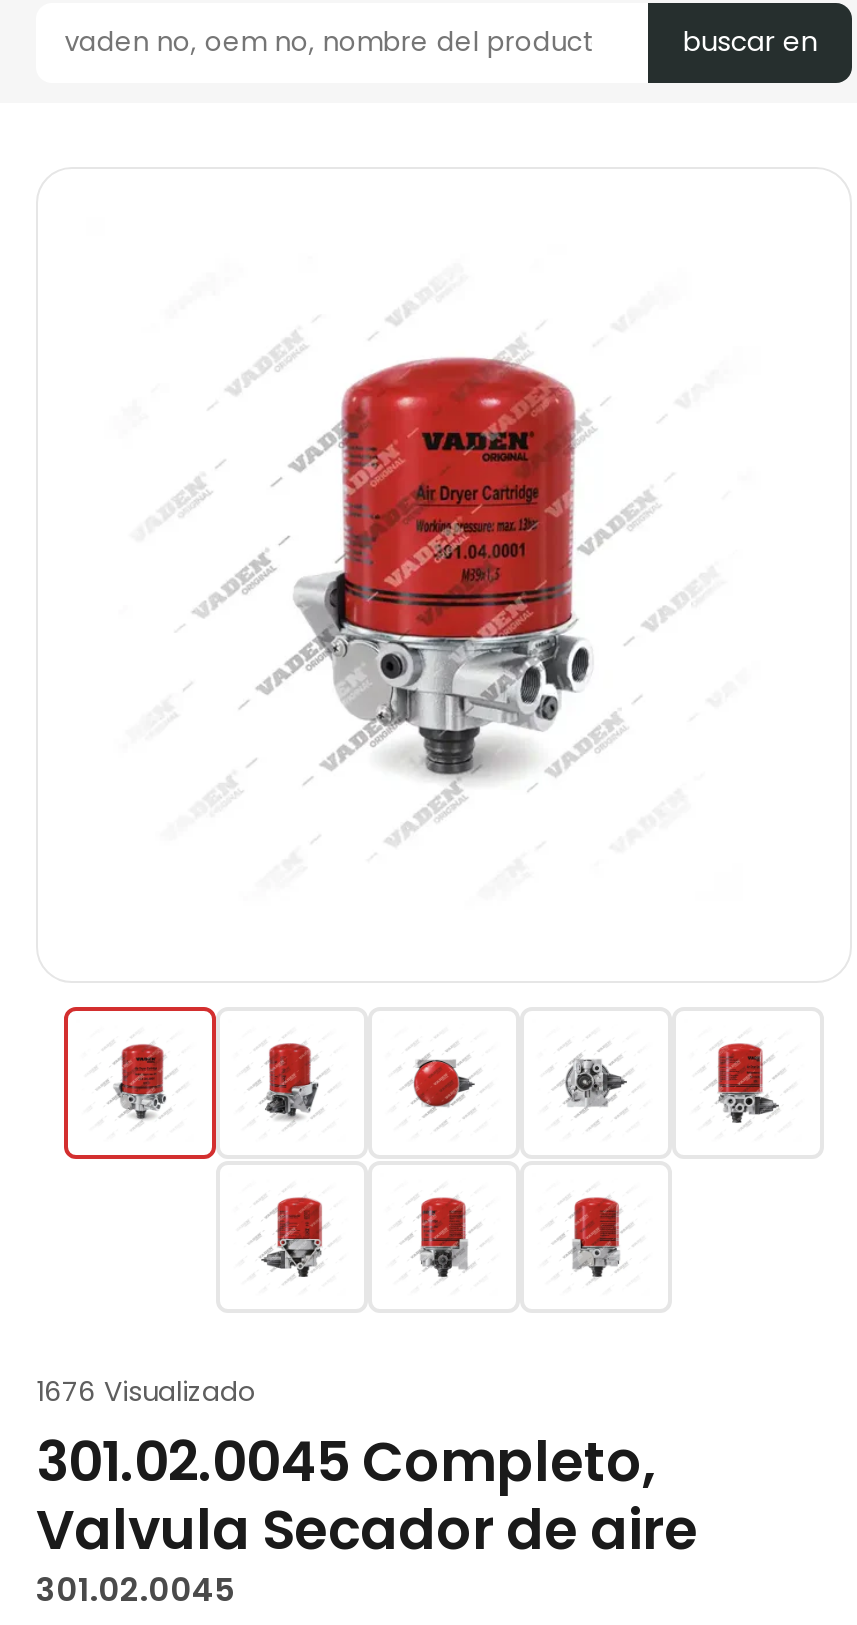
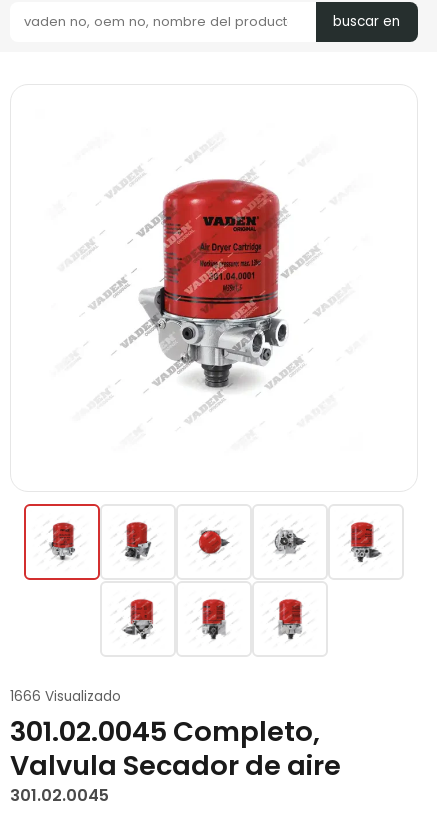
[36,1373,256,1411] 1676 Visualizado -> [10,687,121,706] 1666 Visualizado

